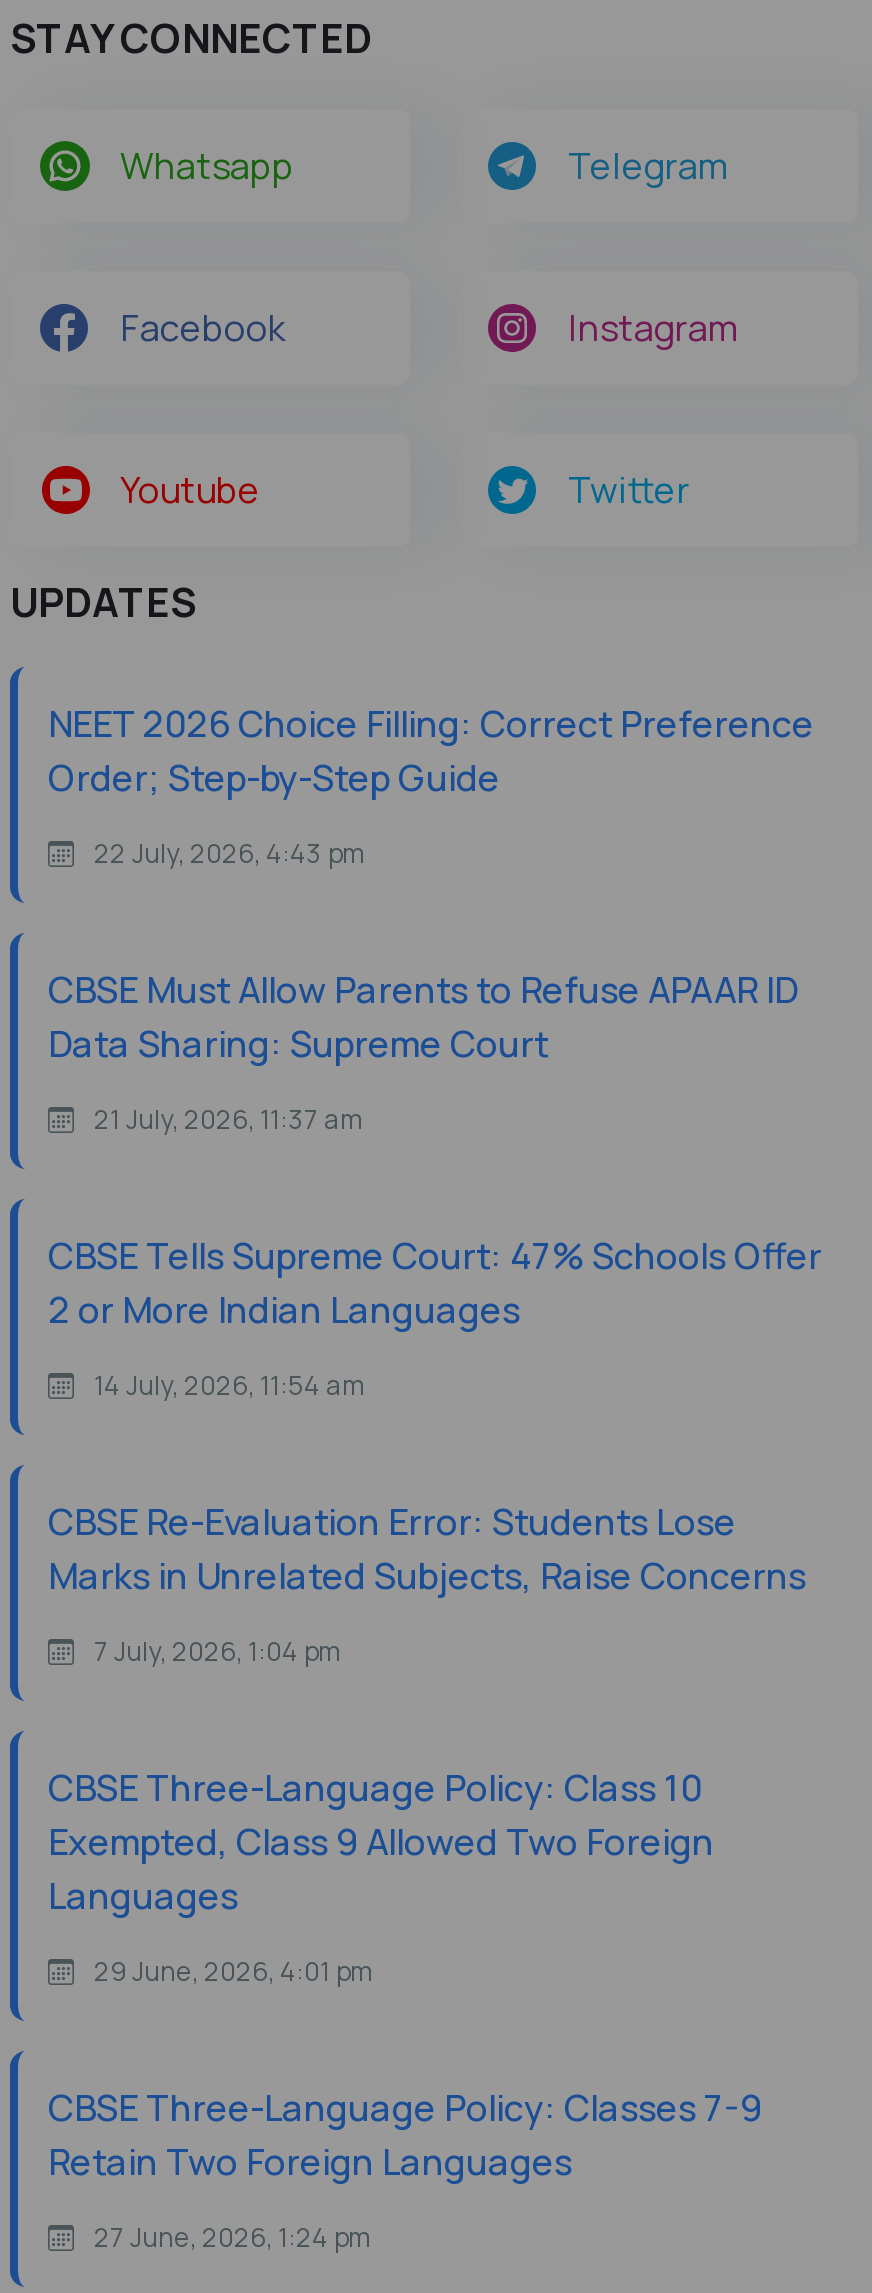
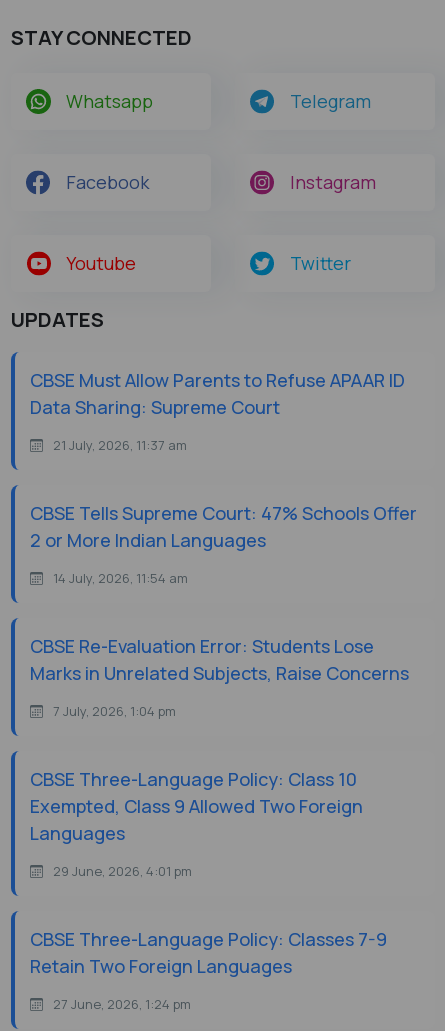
[48,700,814,872] NEET 2026 Choice Filling: Correct Preference | Order; Step-by-Step Guide | 22 July, 2026, 4:43 pm -> none

